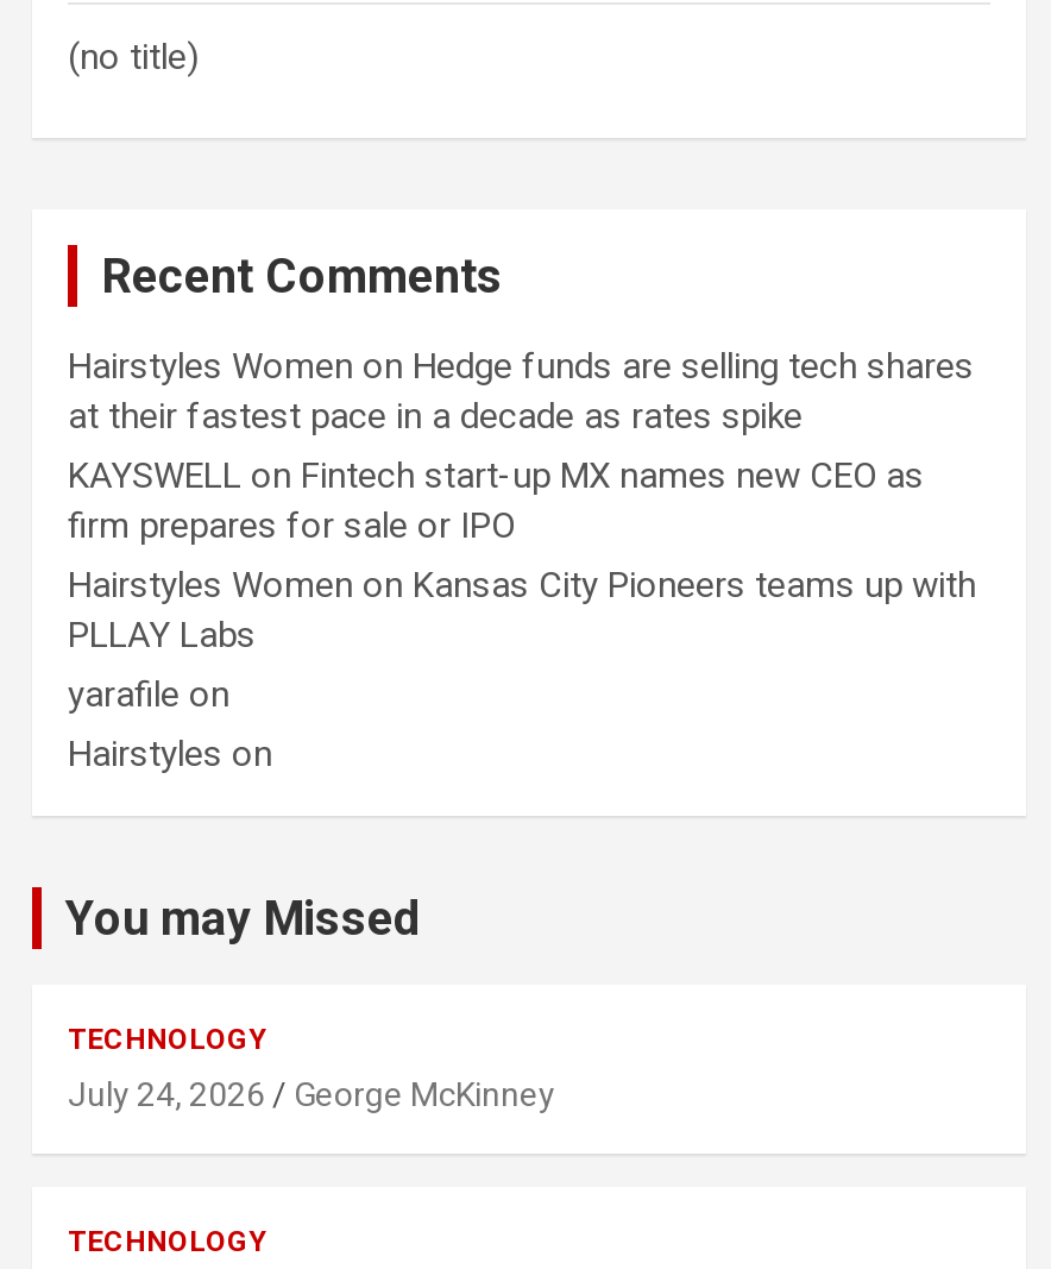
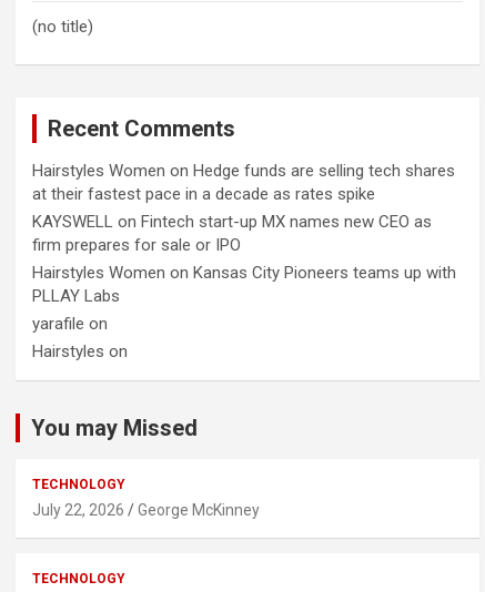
[68,1074,555,1112] July 24, 2026 George McKinney -> [32,501,260,519] July 22, 2026 George McKinney

